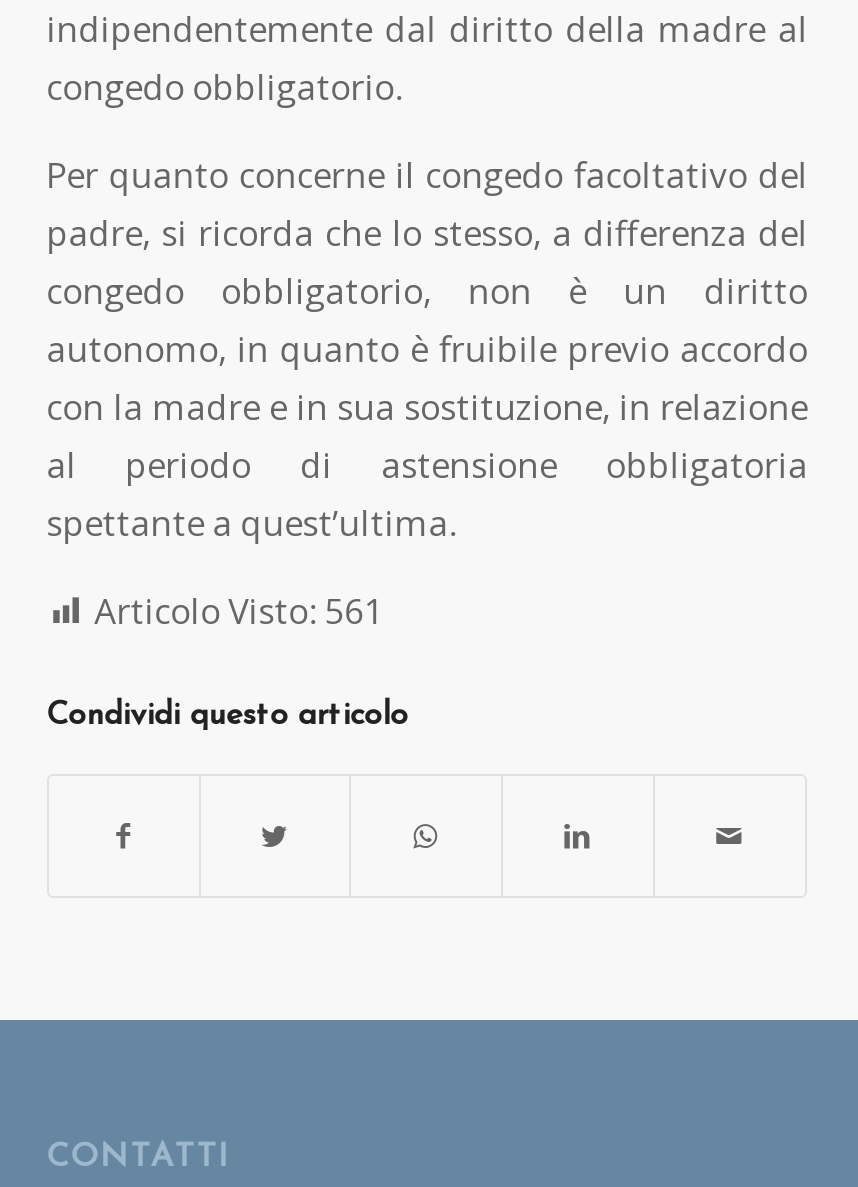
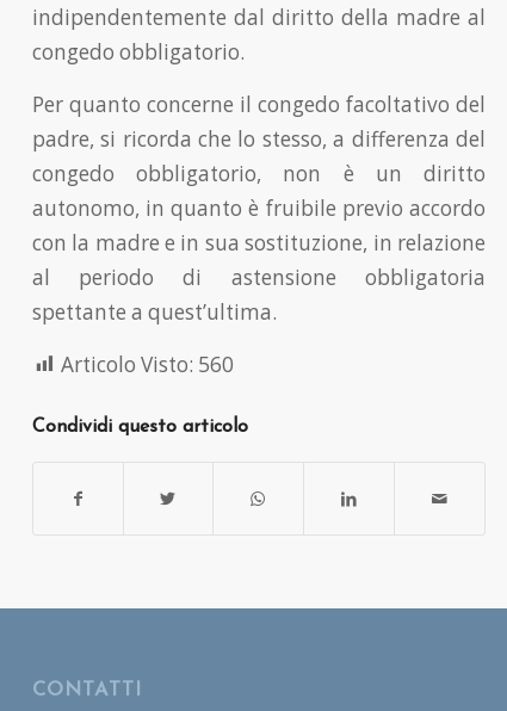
[94,587,384,633] Articolo Visto: 561 -> [60,350,233,378] Articolo Visto: 560

